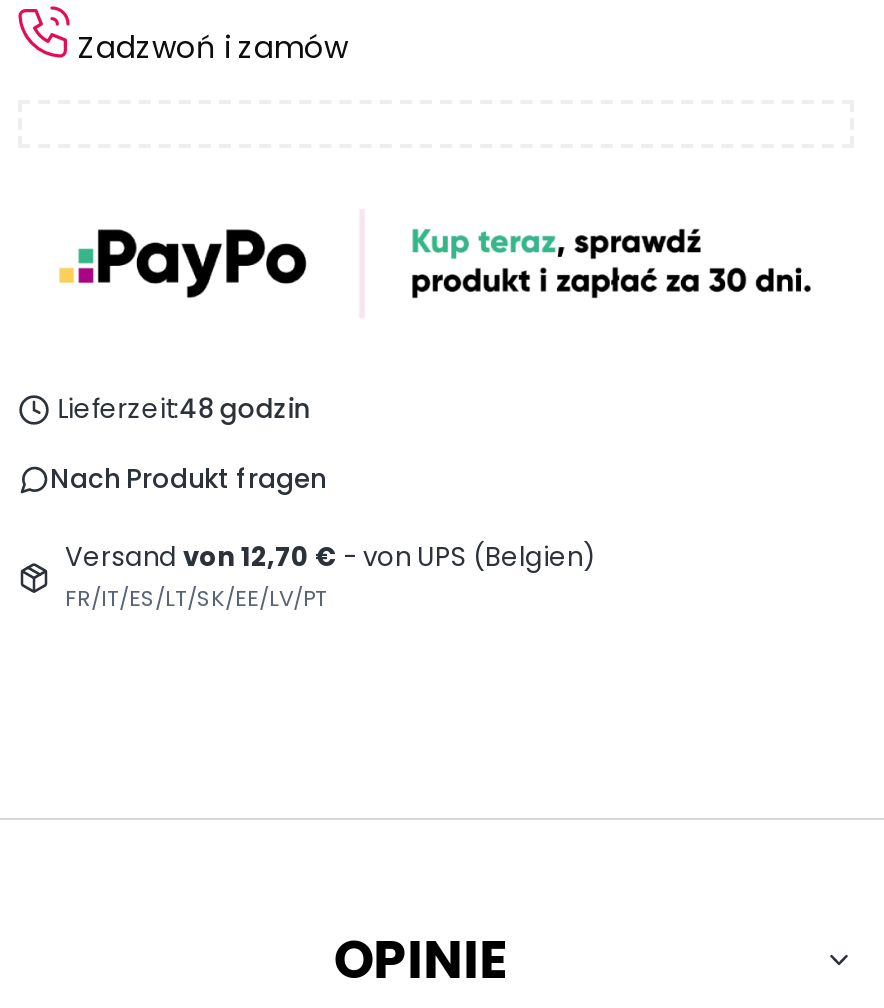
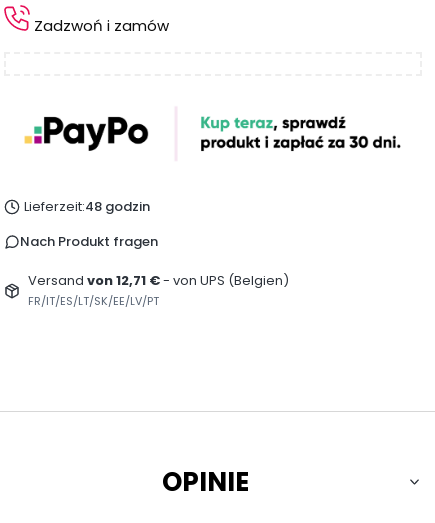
[65,538,595,576] Versand von 12,70 €- von UPS (Belgien) -> [27,271,288,290] Versand von 12,71 €- von UPS (Belgien)

